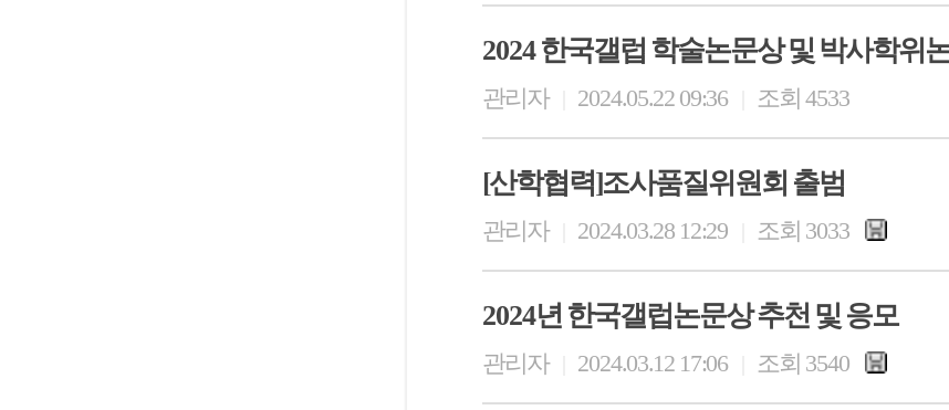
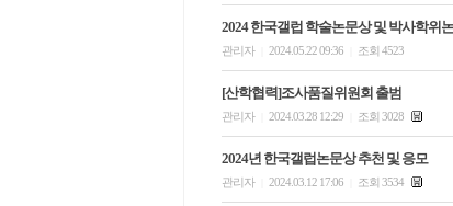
[482,84,849,111] 관리자 2024.05.22 09:36 조회 4533 -> [222,44,404,57] 관리자 2024.05.22 09:36 조회 4523
[482,217,854,243] 관리자 2024.03.28 12:29 조회 3033 -> [222,110,406,123] 관리자 2024.03.28 12:29 조회 3028
[482,349,854,376] 관리자 2024.03.12 17:06 조회 3540 -> [222,175,406,188] 관리자 2024.03.12 17:06 조회 3534

